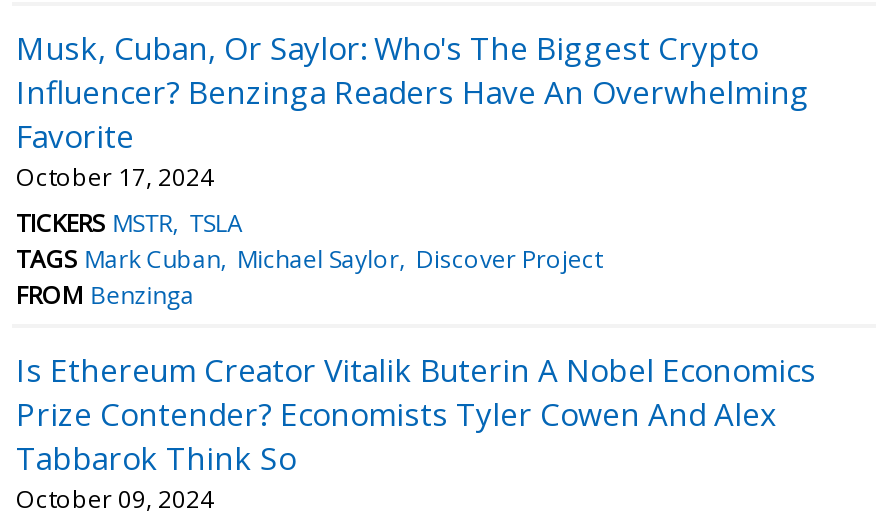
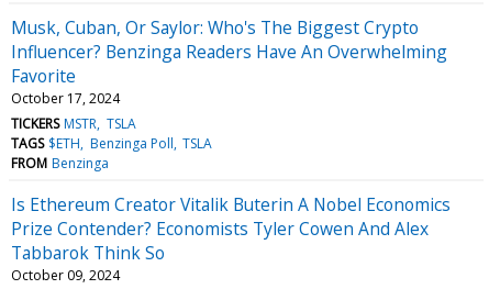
[16,242,602,276] TAGS Mark Cuban Michael Saylor Discover Project -> [11,134,212,153] TAGS $ETH Benzinga Poll TSLA

